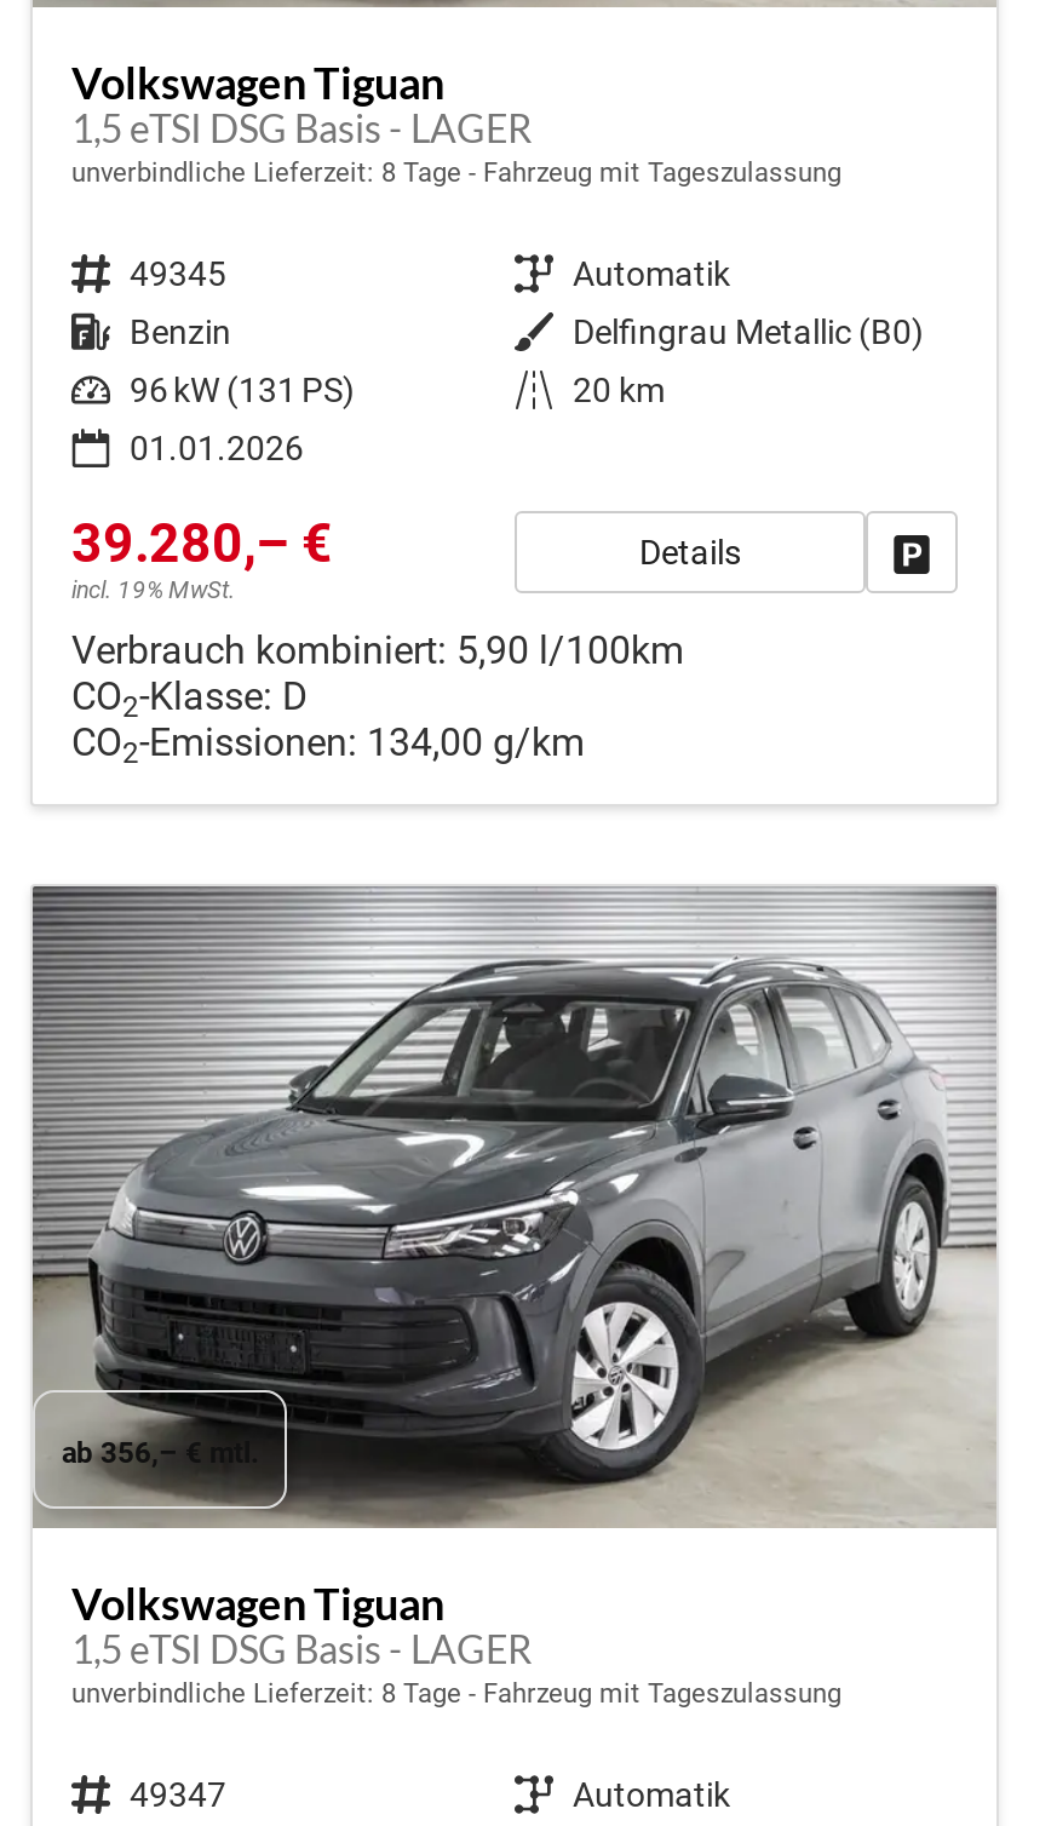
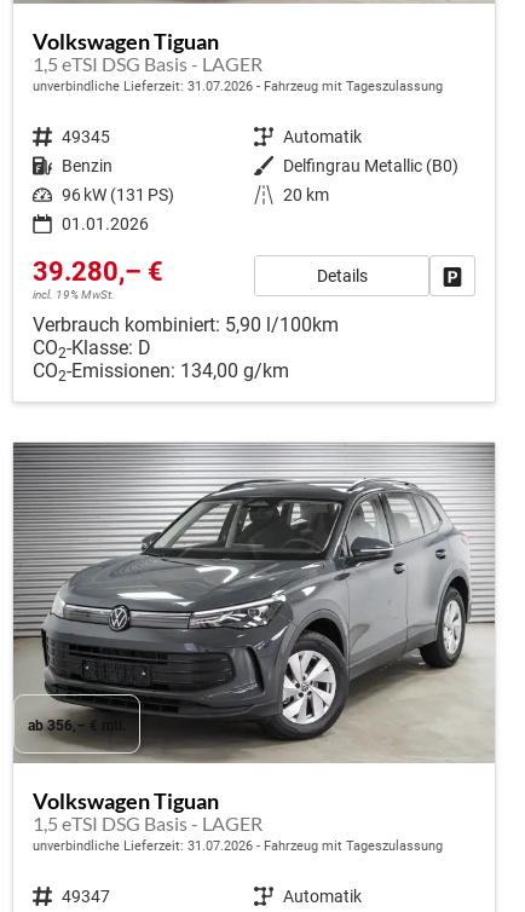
[71,157,841,189] unverbindliche Lieferzeit: 8 Tage Fahrzeug mit Tageszulassung -> [33,78,443,94] unverbindliche Lieferzeit: 31.07.2026 Fahrzeug mit Tageszulassung
[71,1679,841,1710] unverbindliche Lieferzeit: 8 Tage Fahrzeug mit Tageszulassung -> [33,838,443,854] unverbindliche Lieferzeit: 31.07.2026 Fahrzeug mit Tageszulassung

